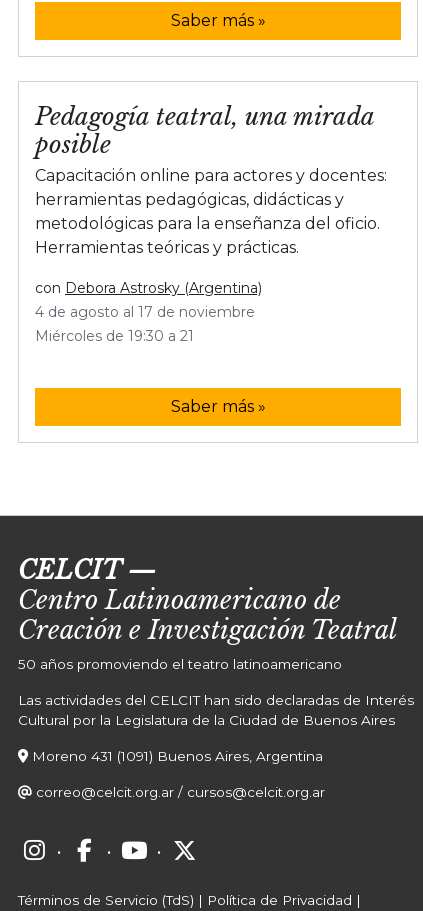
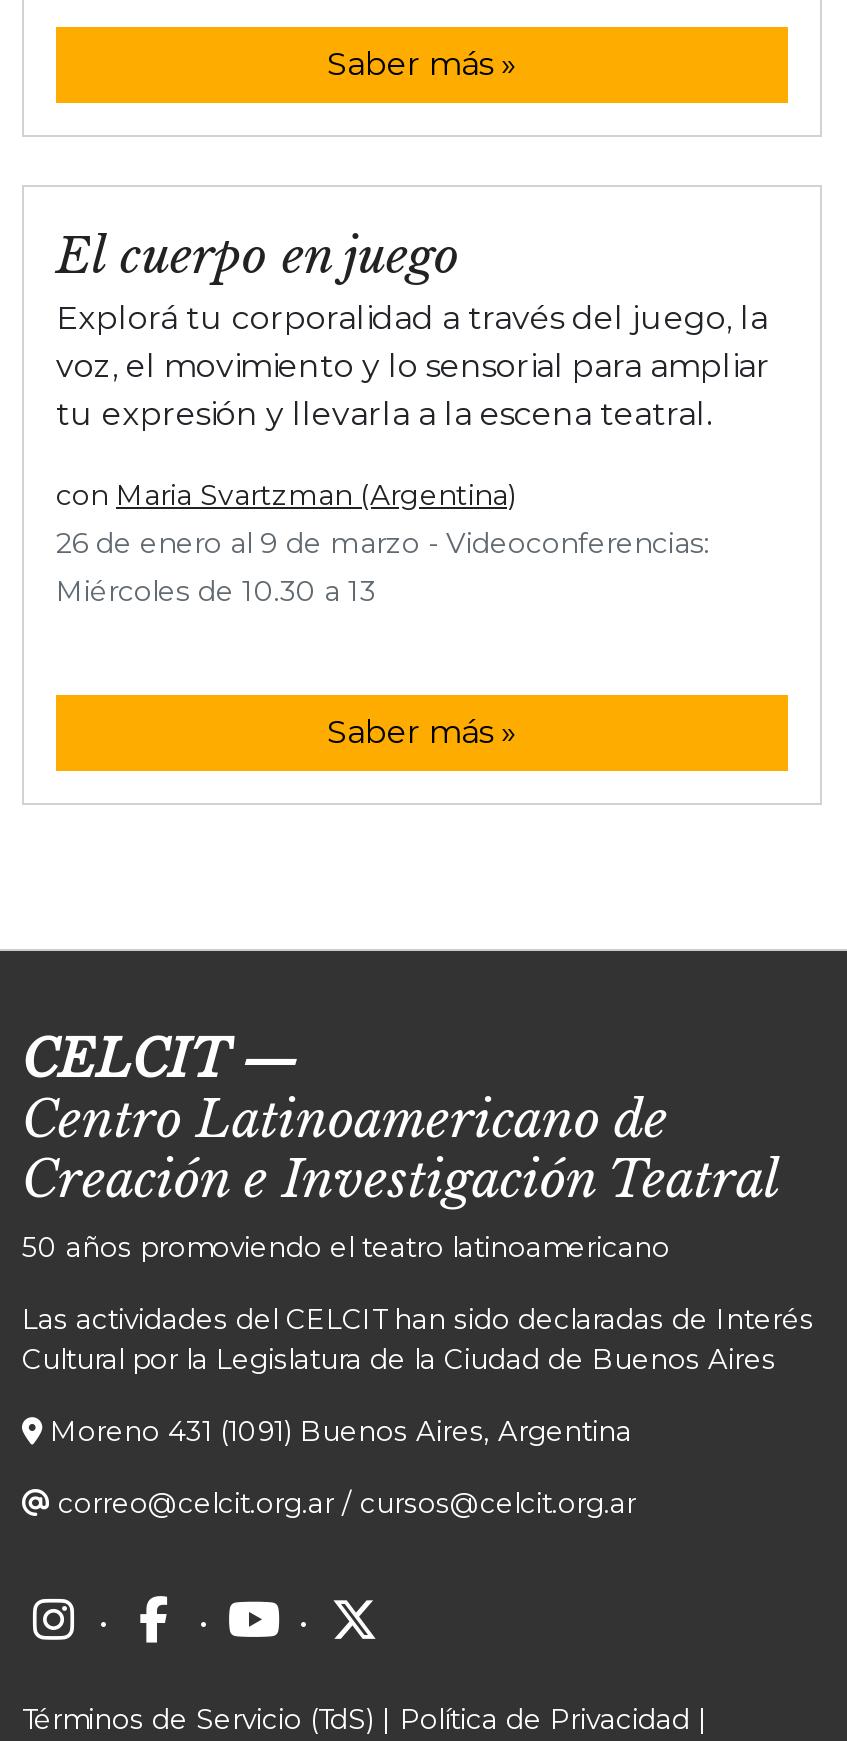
[35,102,387,257] Pedagogía teatral, una mirada | posible | Capacitación online para actores y docentes: | herramientas pedagógicas, didácticas y | metodológicas para la enseñanza del oficio. | Herramientas teóricas y prácticas. -> [56,227,770,433] El cuerpo en juego | Explorá tu corporalidad a través del juego, la | voz, el movimiento y lo sensorial para ampliar | tu expresión y llevarla a la escena teatral.
[35,279,262,345] con Debora Astrosky (Argentina) | 4 de agosto al 17 de noviembre | Miércoles de 19:30 a 21 -> [56,477,710,609] con Maria Svartzman (Argentina) | 26 de enero al 9 de marzo - Videoconferencias: | Miércoles de 10.30 a 13

